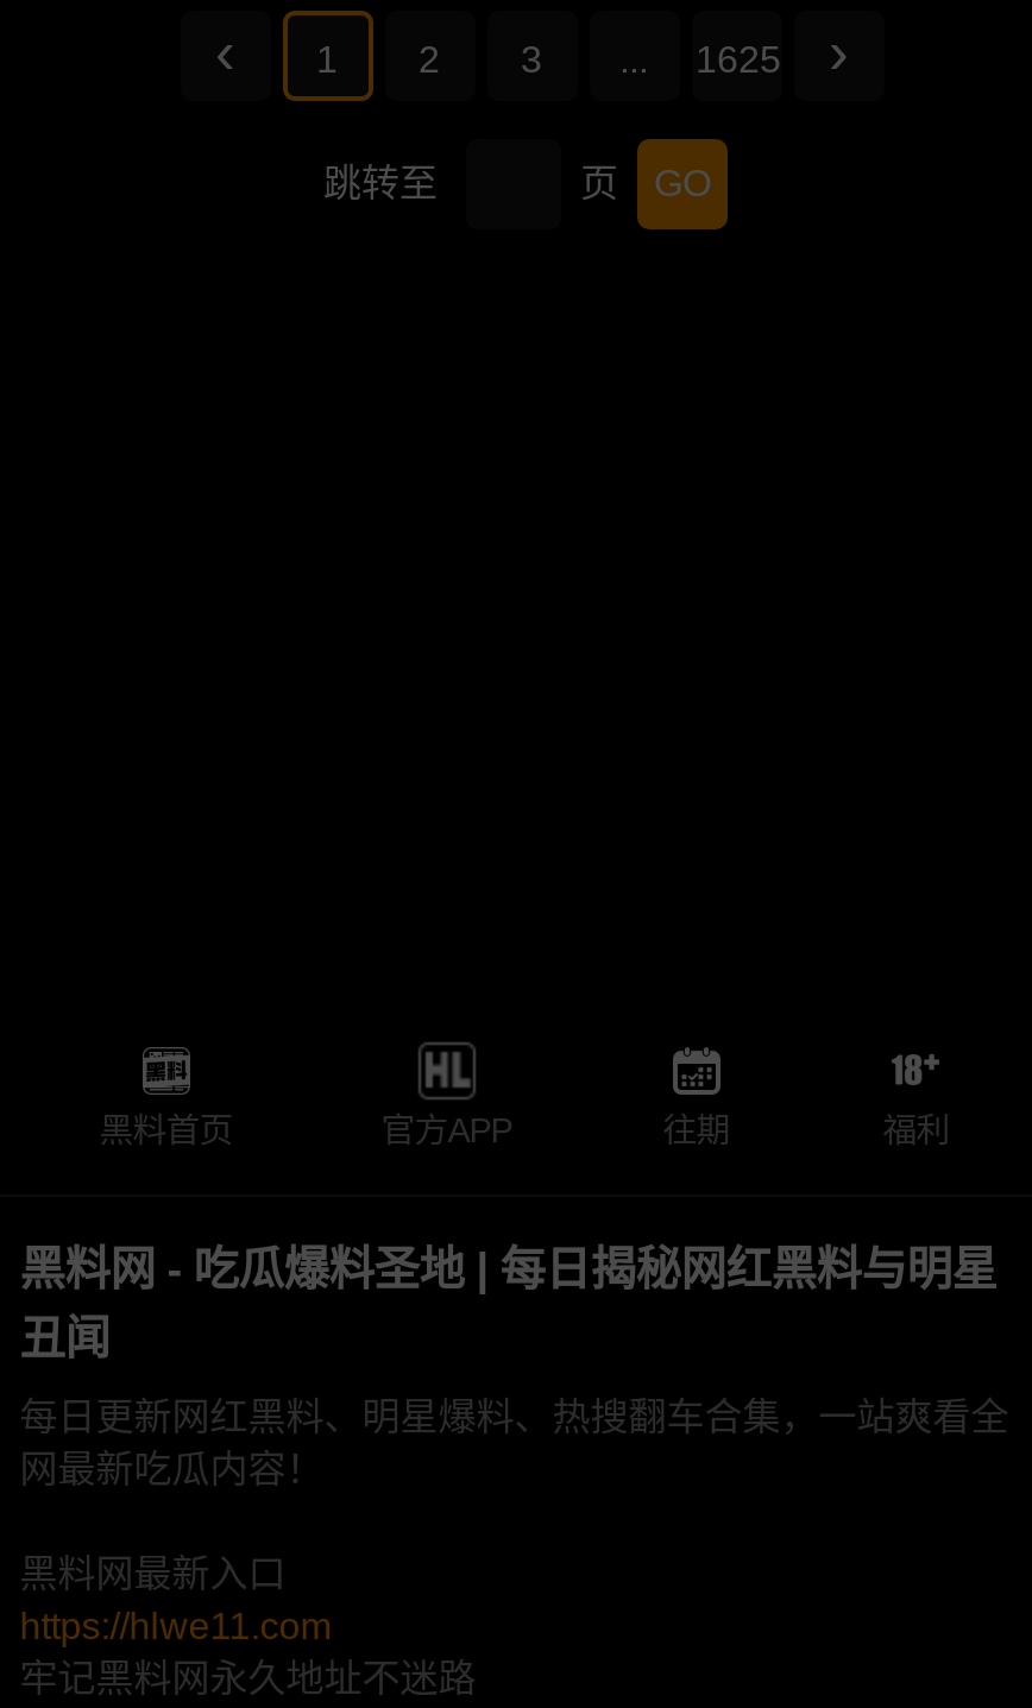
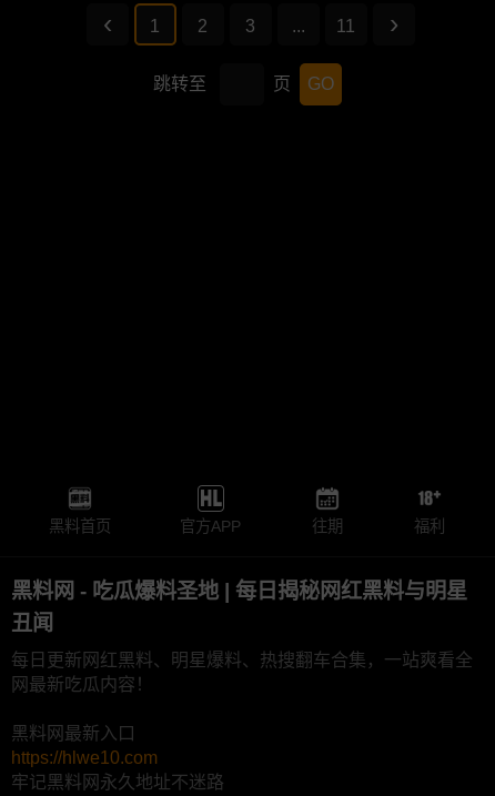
[696,39,781,80] 1625 -> [336,17,355,36] 11
[19,1606,331,1647] https://hlwe11.com -> [11,749,158,767] https://hlwe10.com

